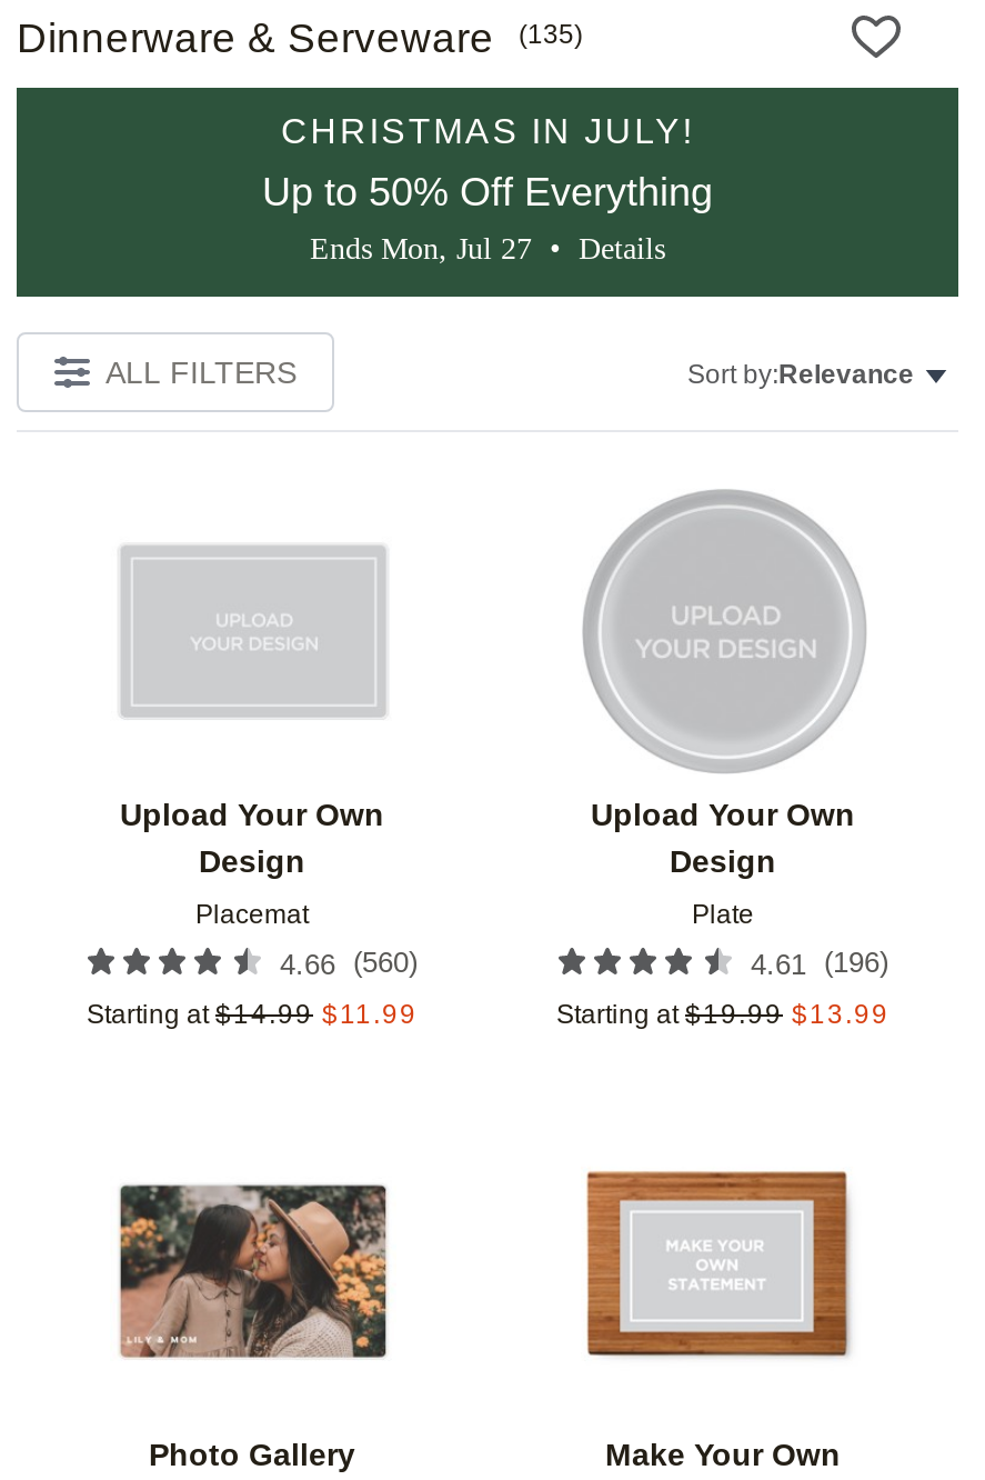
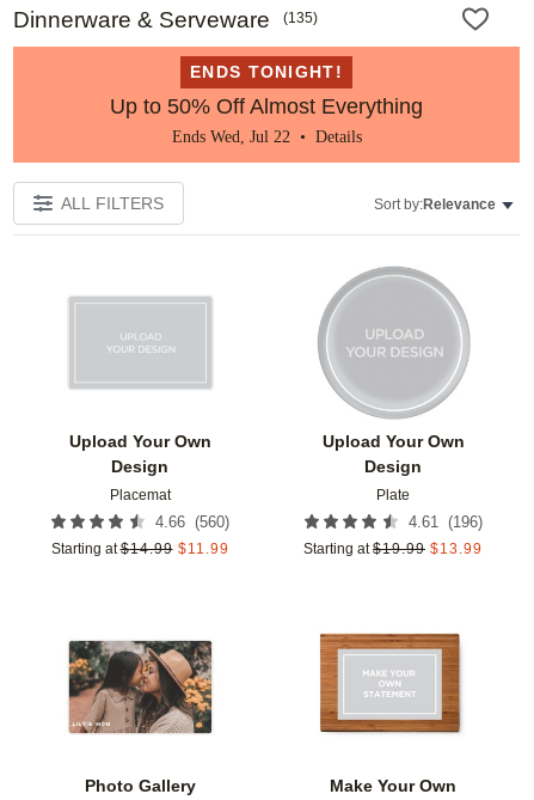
[14,84,961,300] [image] | CHRISTMAS IN JULY! | Up to 50% Off Everything | Ends Mon, Jul 27 • Details -> [12,45,521,164] [image] | ENDS TONIGHT! | Up to 50% Off Almost Everything | Ends Wed, Jul 22 • Details

